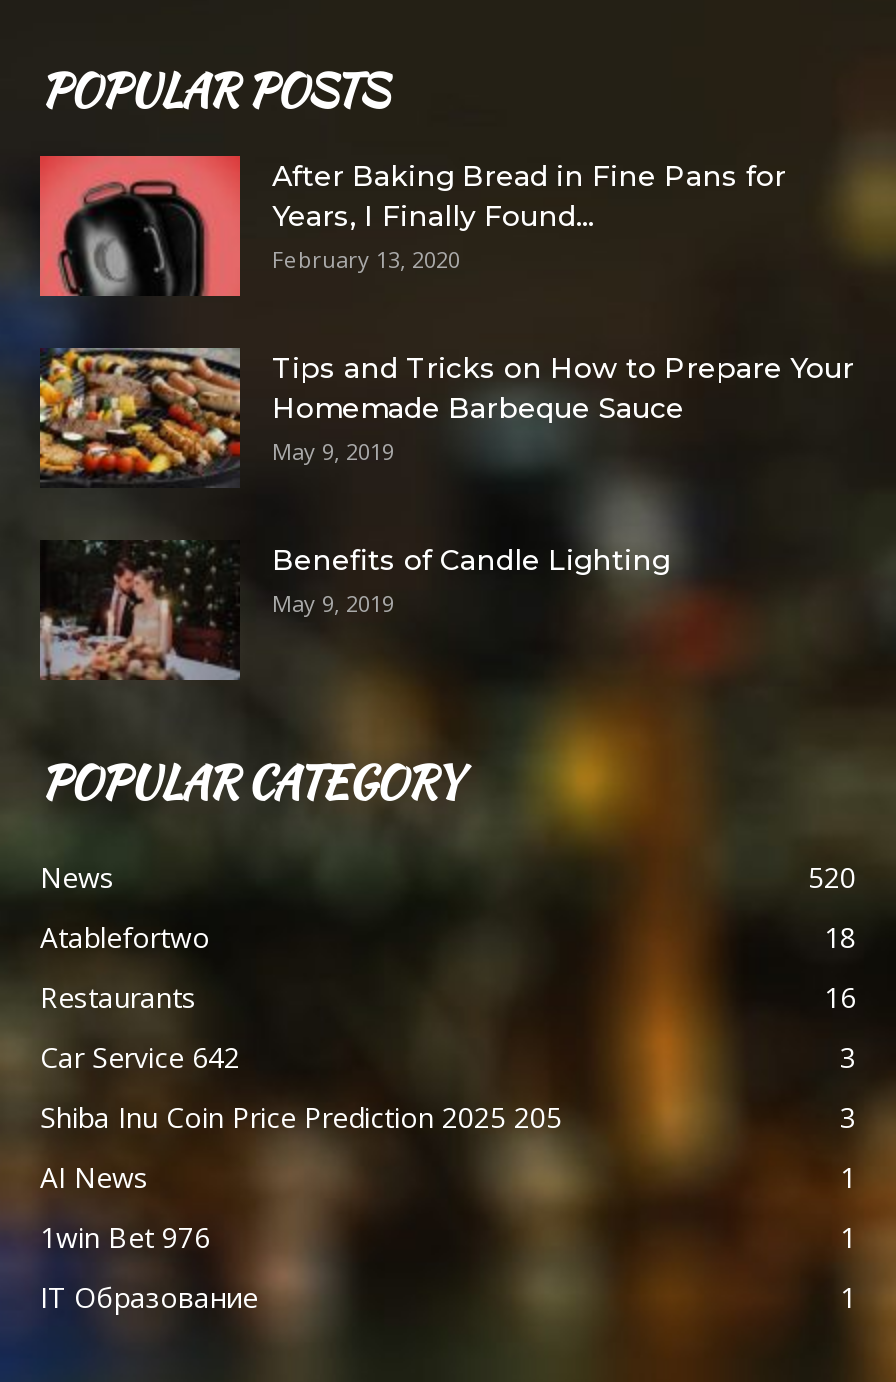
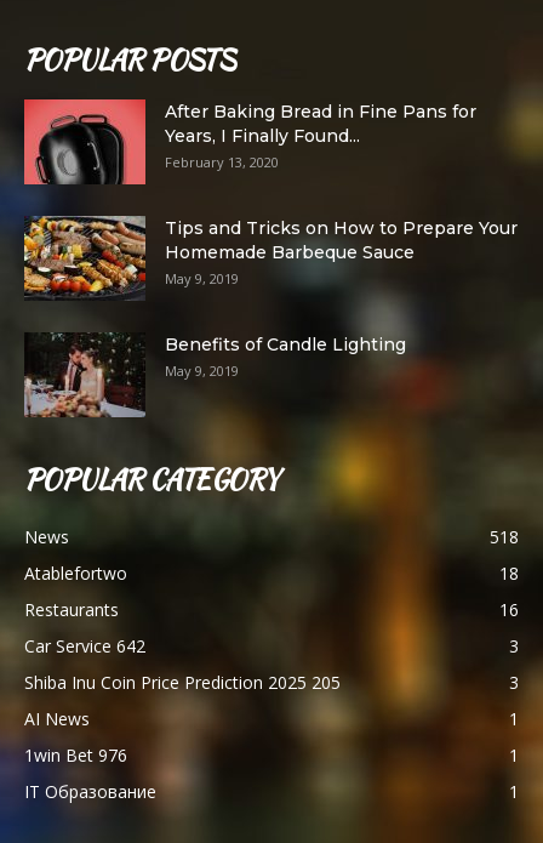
[808,858,856,896] 520 -> [490,525,519,548] 518

